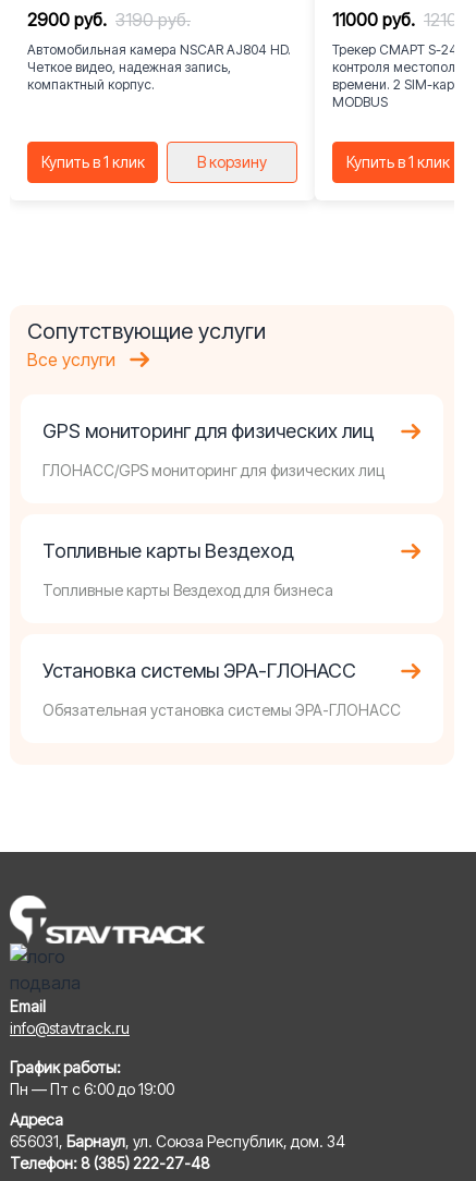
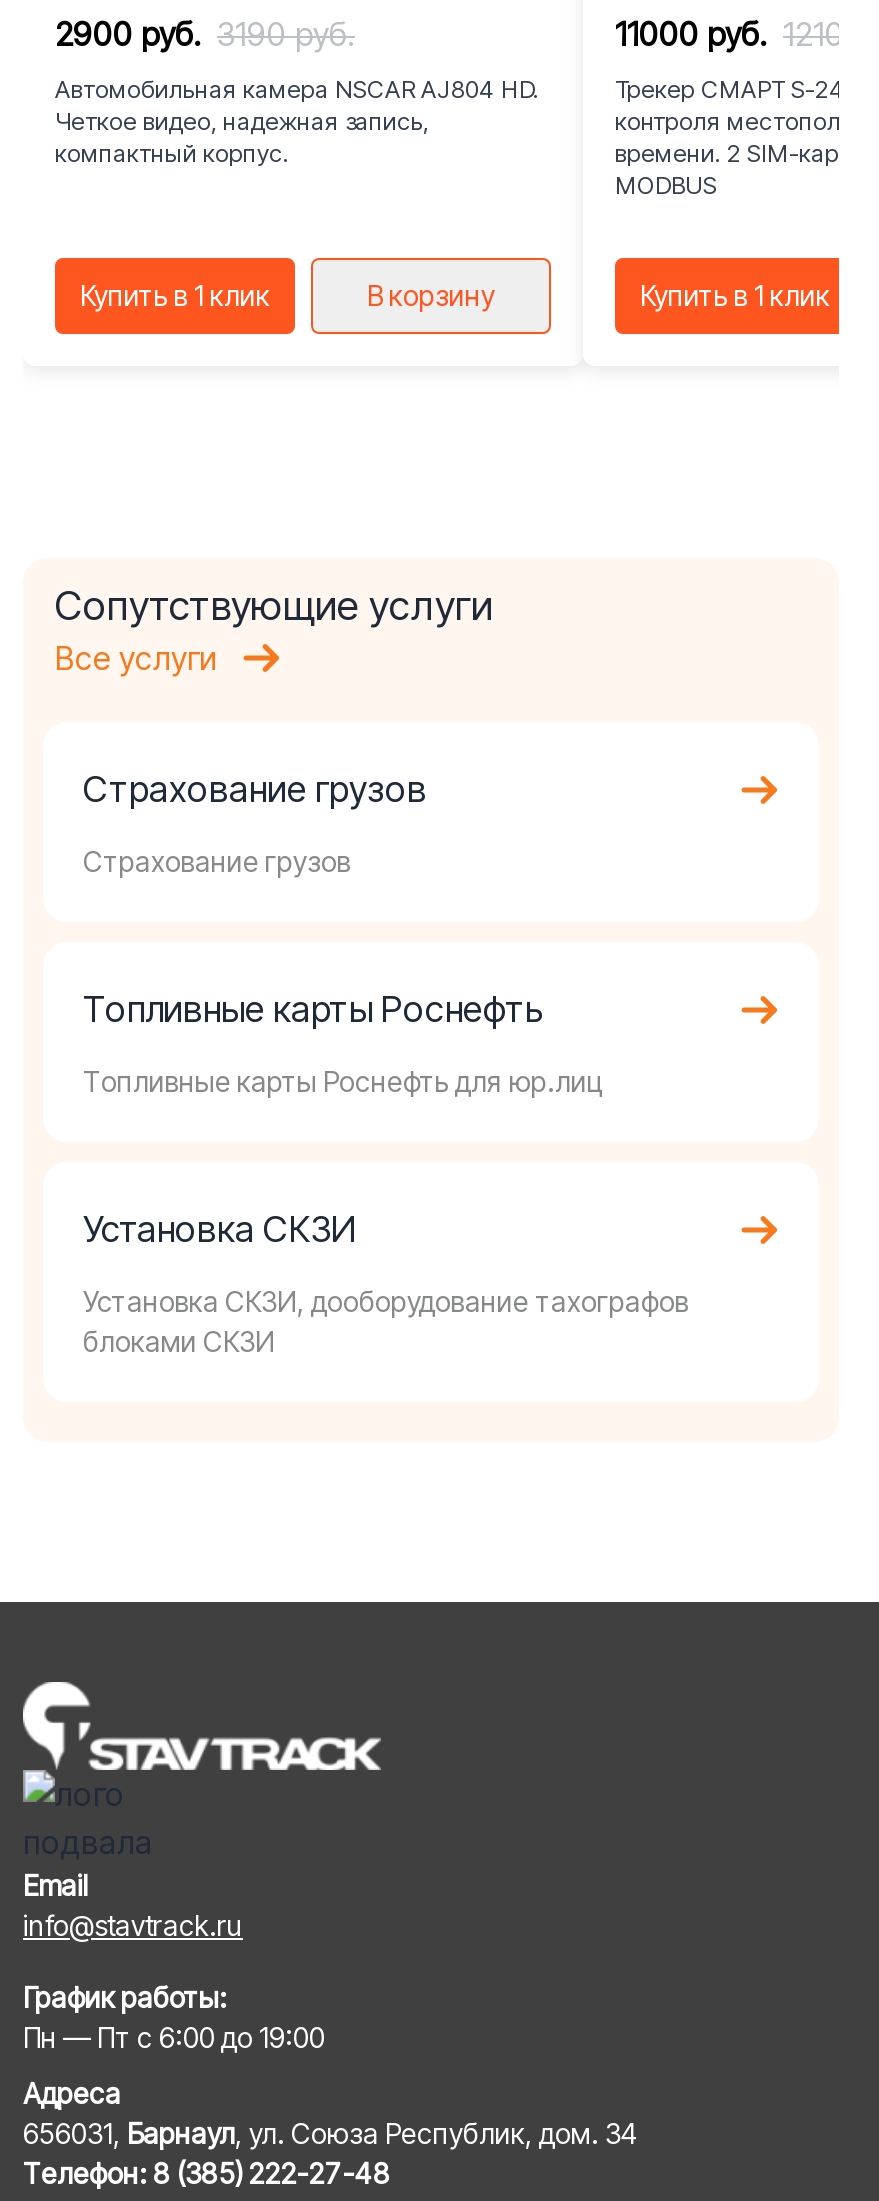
[42,419,375,442] GPS мониторинг для физических лиц -> [83,768,427,810] Страхование грузов
[42,461,385,479] ГЛОНАСС/GPS мониторинг для физических лиц -> [83,844,351,878] Страхование грузов
[42,539,294,562] Топливные карты Вездеход -> [83,988,543,1030] Топливные карты Роснефть
[42,581,333,599] Топливные карты Вездеход для бизнеса -> [83,1064,603,1098] Топливные карты Роснефть для юр.лиц
[42,659,356,682] Установка системы ЭРА-ГЛОНАСС -> [83,1208,357,1250] Установка СКЗИ
[42,701,401,719] Обязательная установка системы ЭРА-ГЛОНАСС -> [83,1284,689,1358] Установка СКЗИ, дооборудование тахографов | блоками СКЗИ

